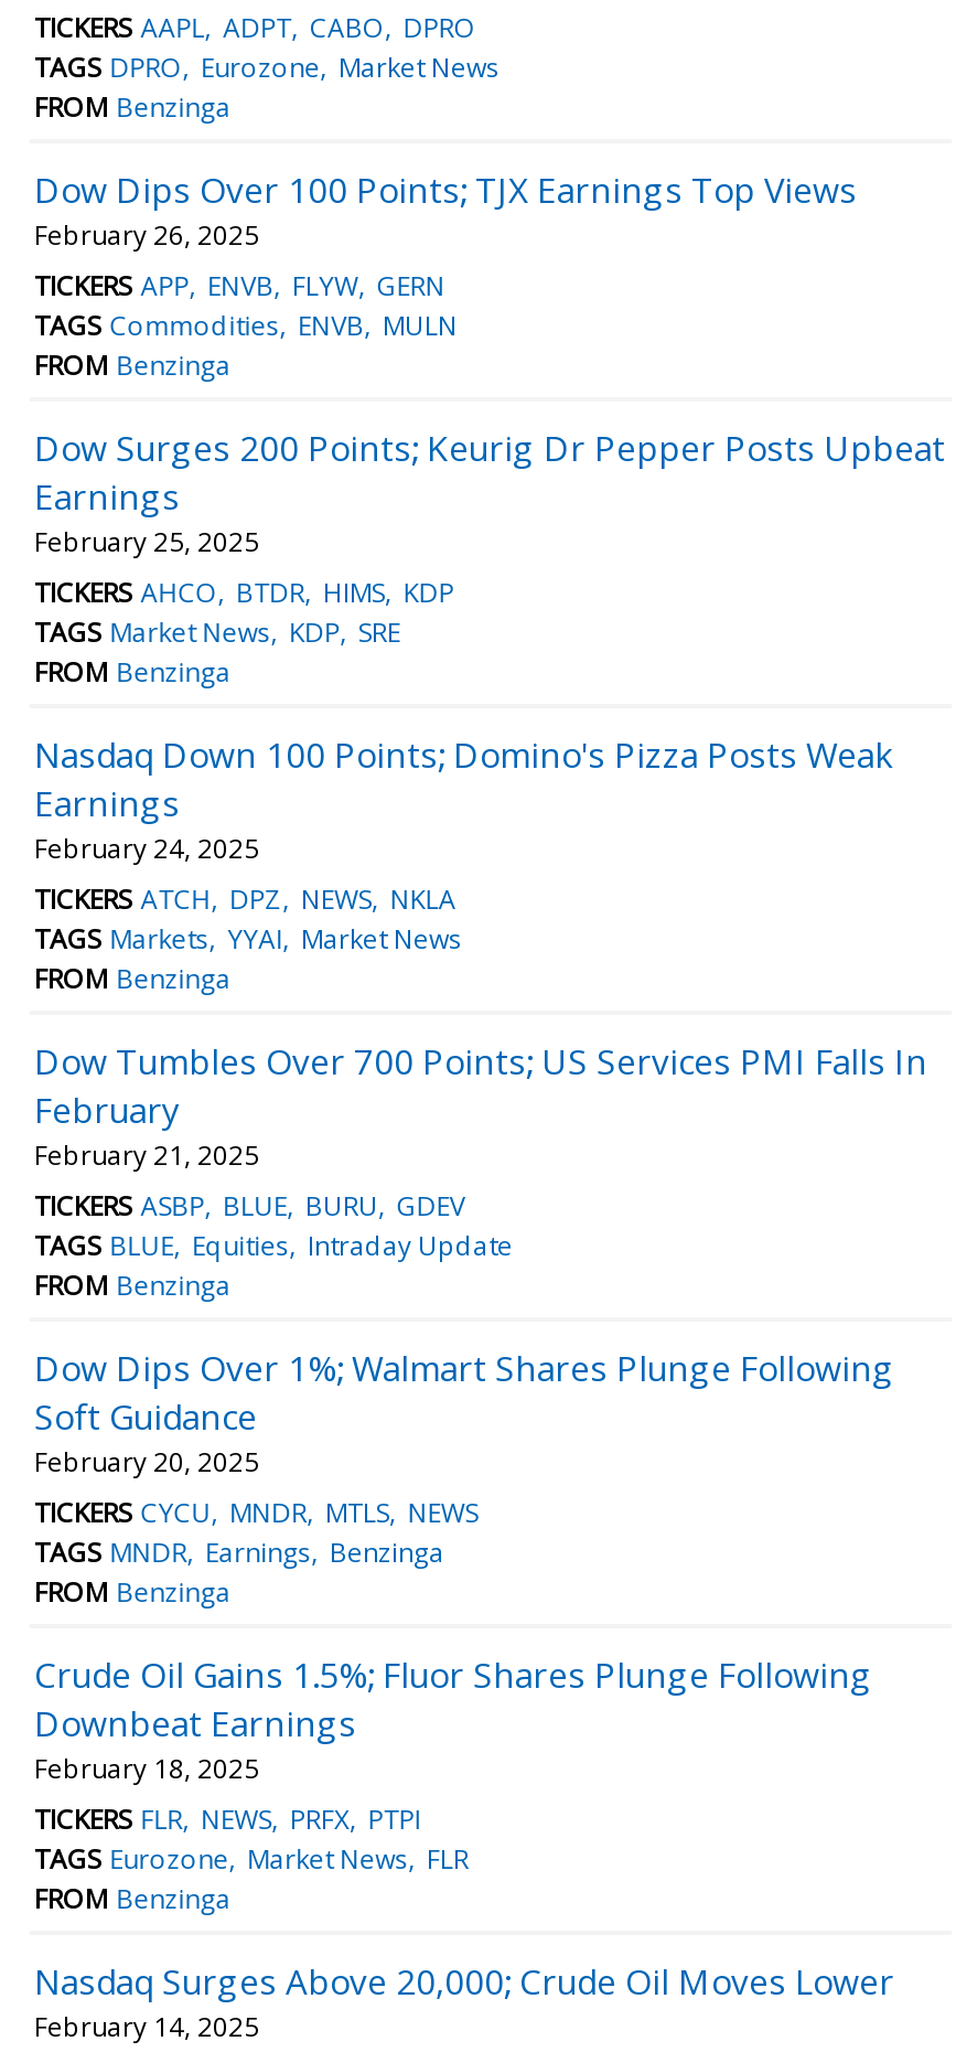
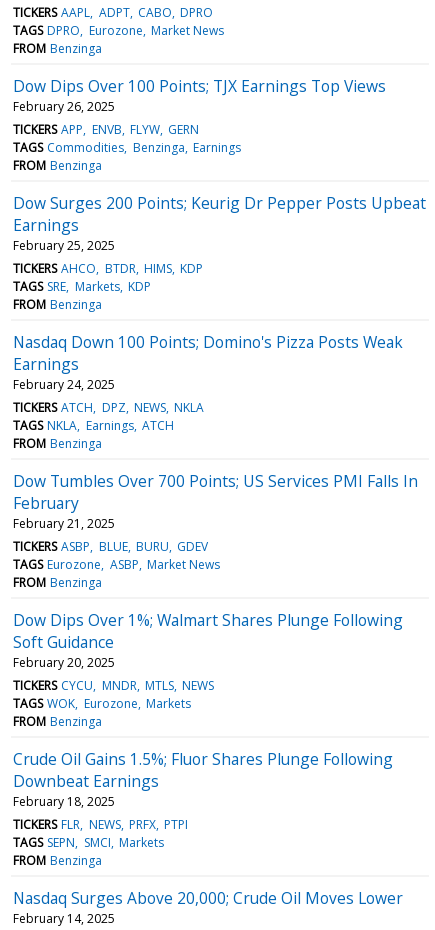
[34,306,457,344] TAGS Commodities ENVB MULN -> [13,139,241,156] TAGS Commodities Benzinga Earnings
[34,613,400,650] TAGS Market News KDP SRE -> [13,278,151,295] TAGS SRE Markets KDP
[34,920,462,957] TAGS Markets YYAI Market News -> [13,417,174,434] TAGS NKLA Earnings ATCH
[34,1226,513,1264] TAGS BLUE Equities Intraday Update -> [13,556,220,573] TAGS Eurozone ASBP Market News
[34,1533,444,1571] TAGS MNDR Earnings Benzinga -> [13,695,191,712] TAGS WOK Eurozone Markets
[34,1840,468,1877] TAGS Eurozone Market News FLR -> [13,834,164,851] TAGS SEPN SMCI Markets

